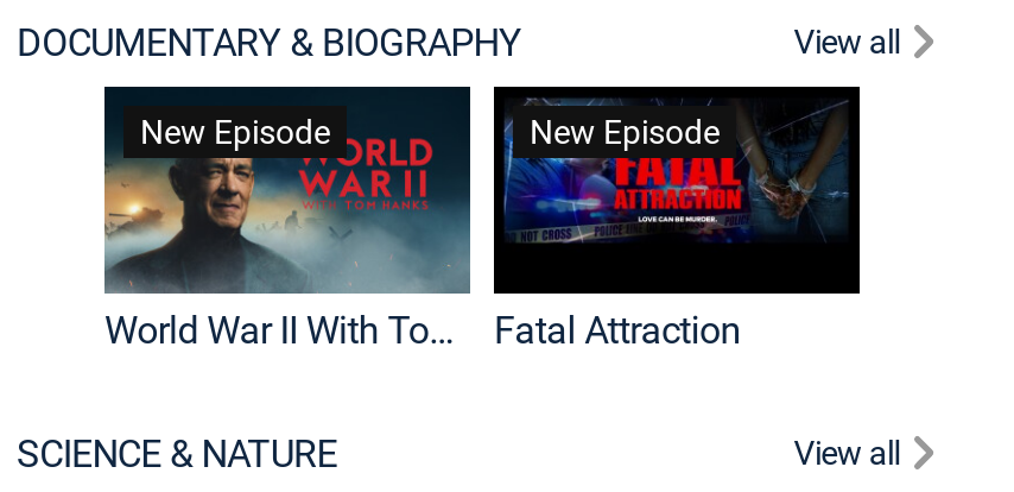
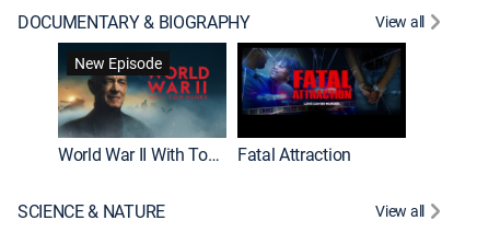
[530,109,720,154] New Episode -> none

